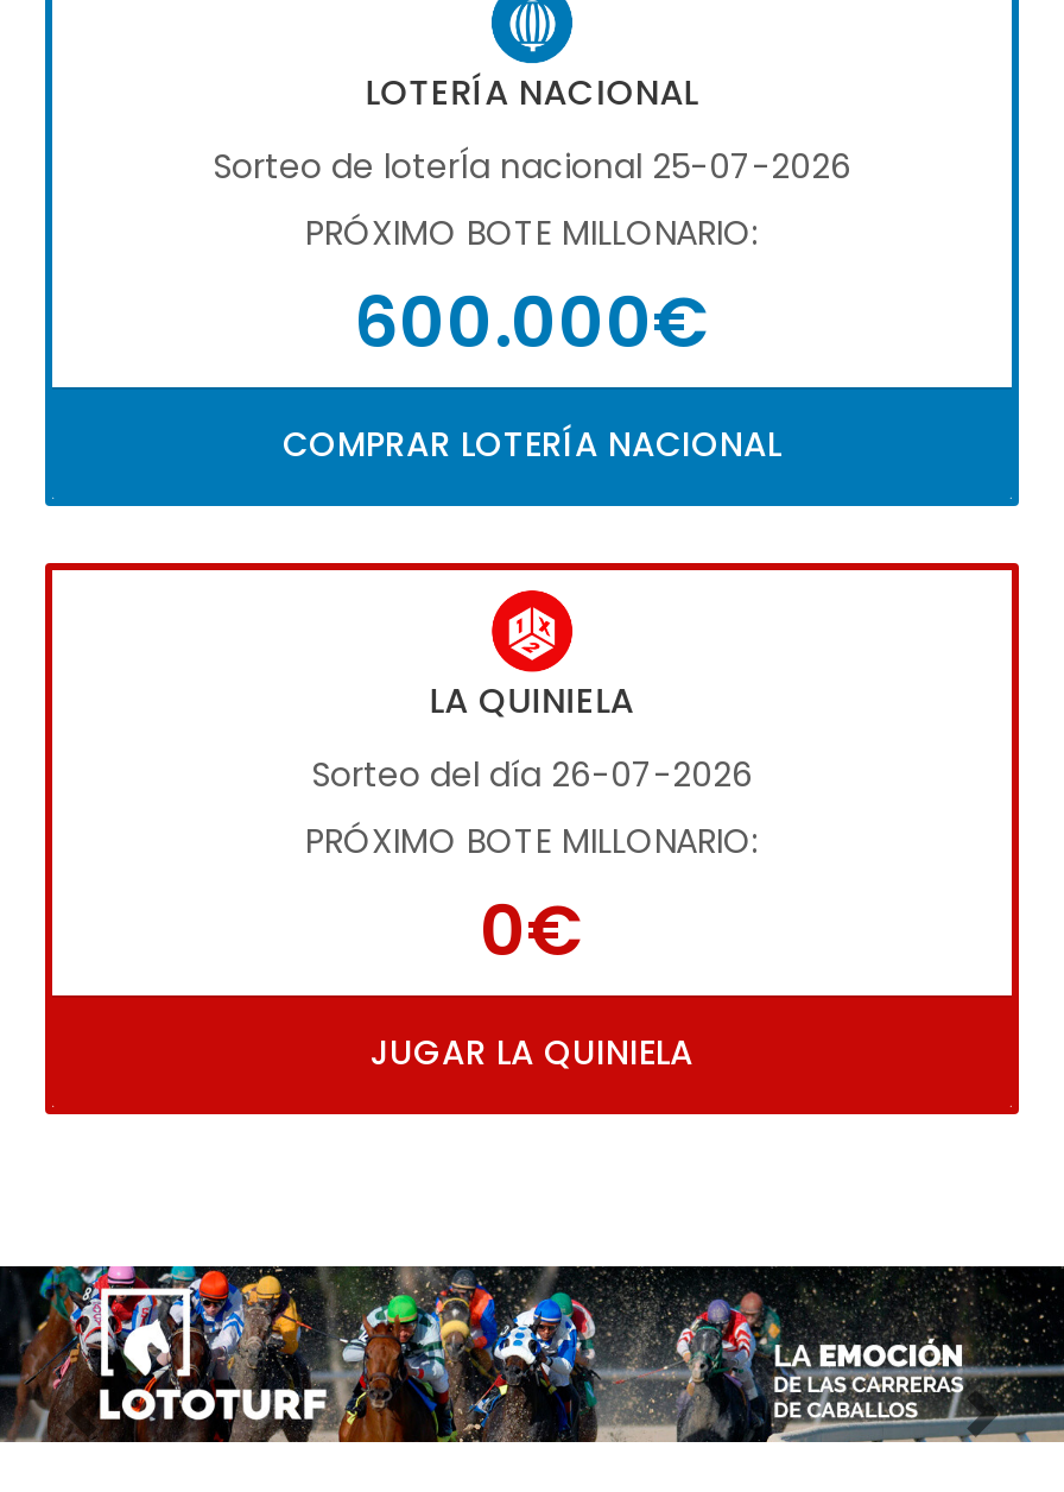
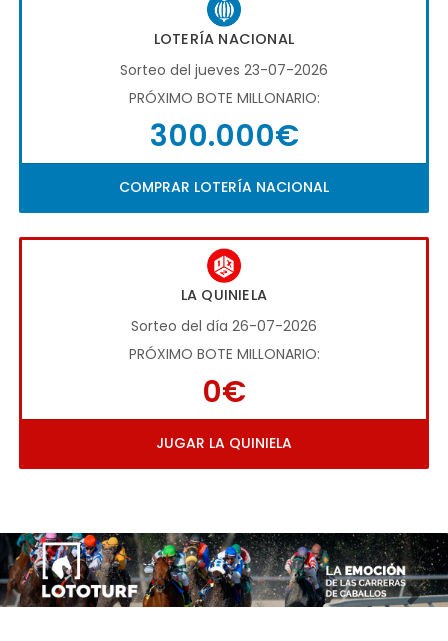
[213,143,851,191] Sorteo de loterÍa nacional 25-07-2026 -> [120,60,328,80] Sorteo del jueves 23-07-2026
[354,274,710,371] 600.000€ -> [149,115,298,156] 300.000€

